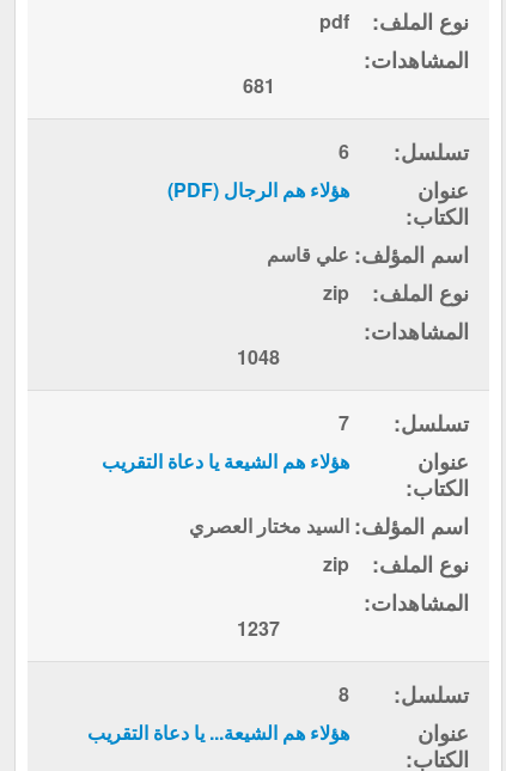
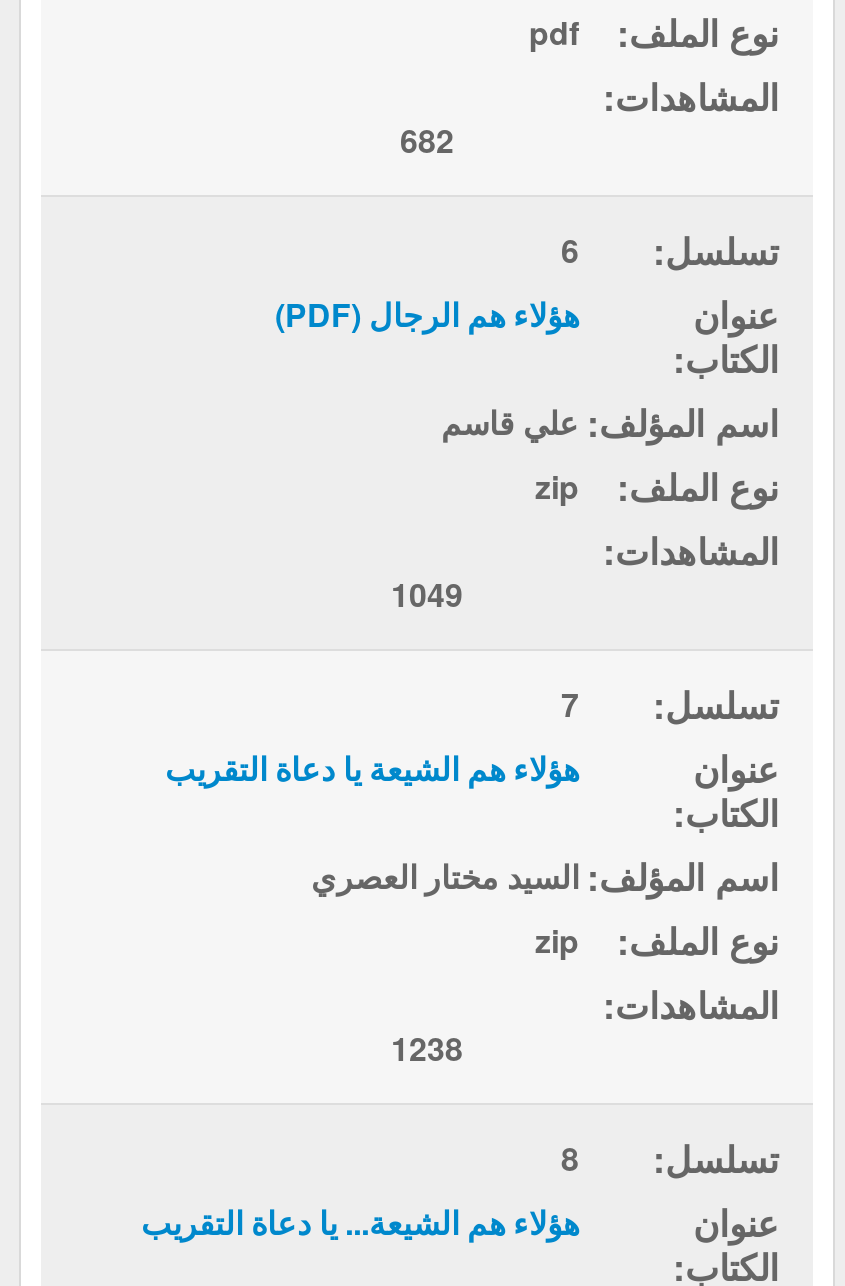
[242,72,275,99] 681 -> [400,117,454,163] 682
[237,343,280,371] 1048 -> [391,571,463,617] 1049
[237,615,280,642] 1237 -> [391,1025,463,1071] 1238

